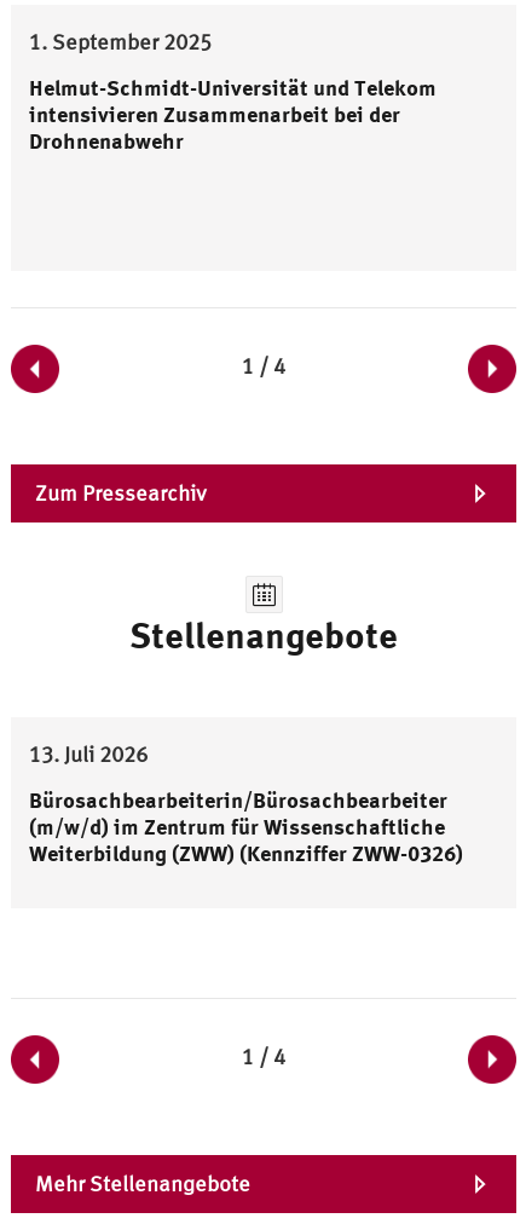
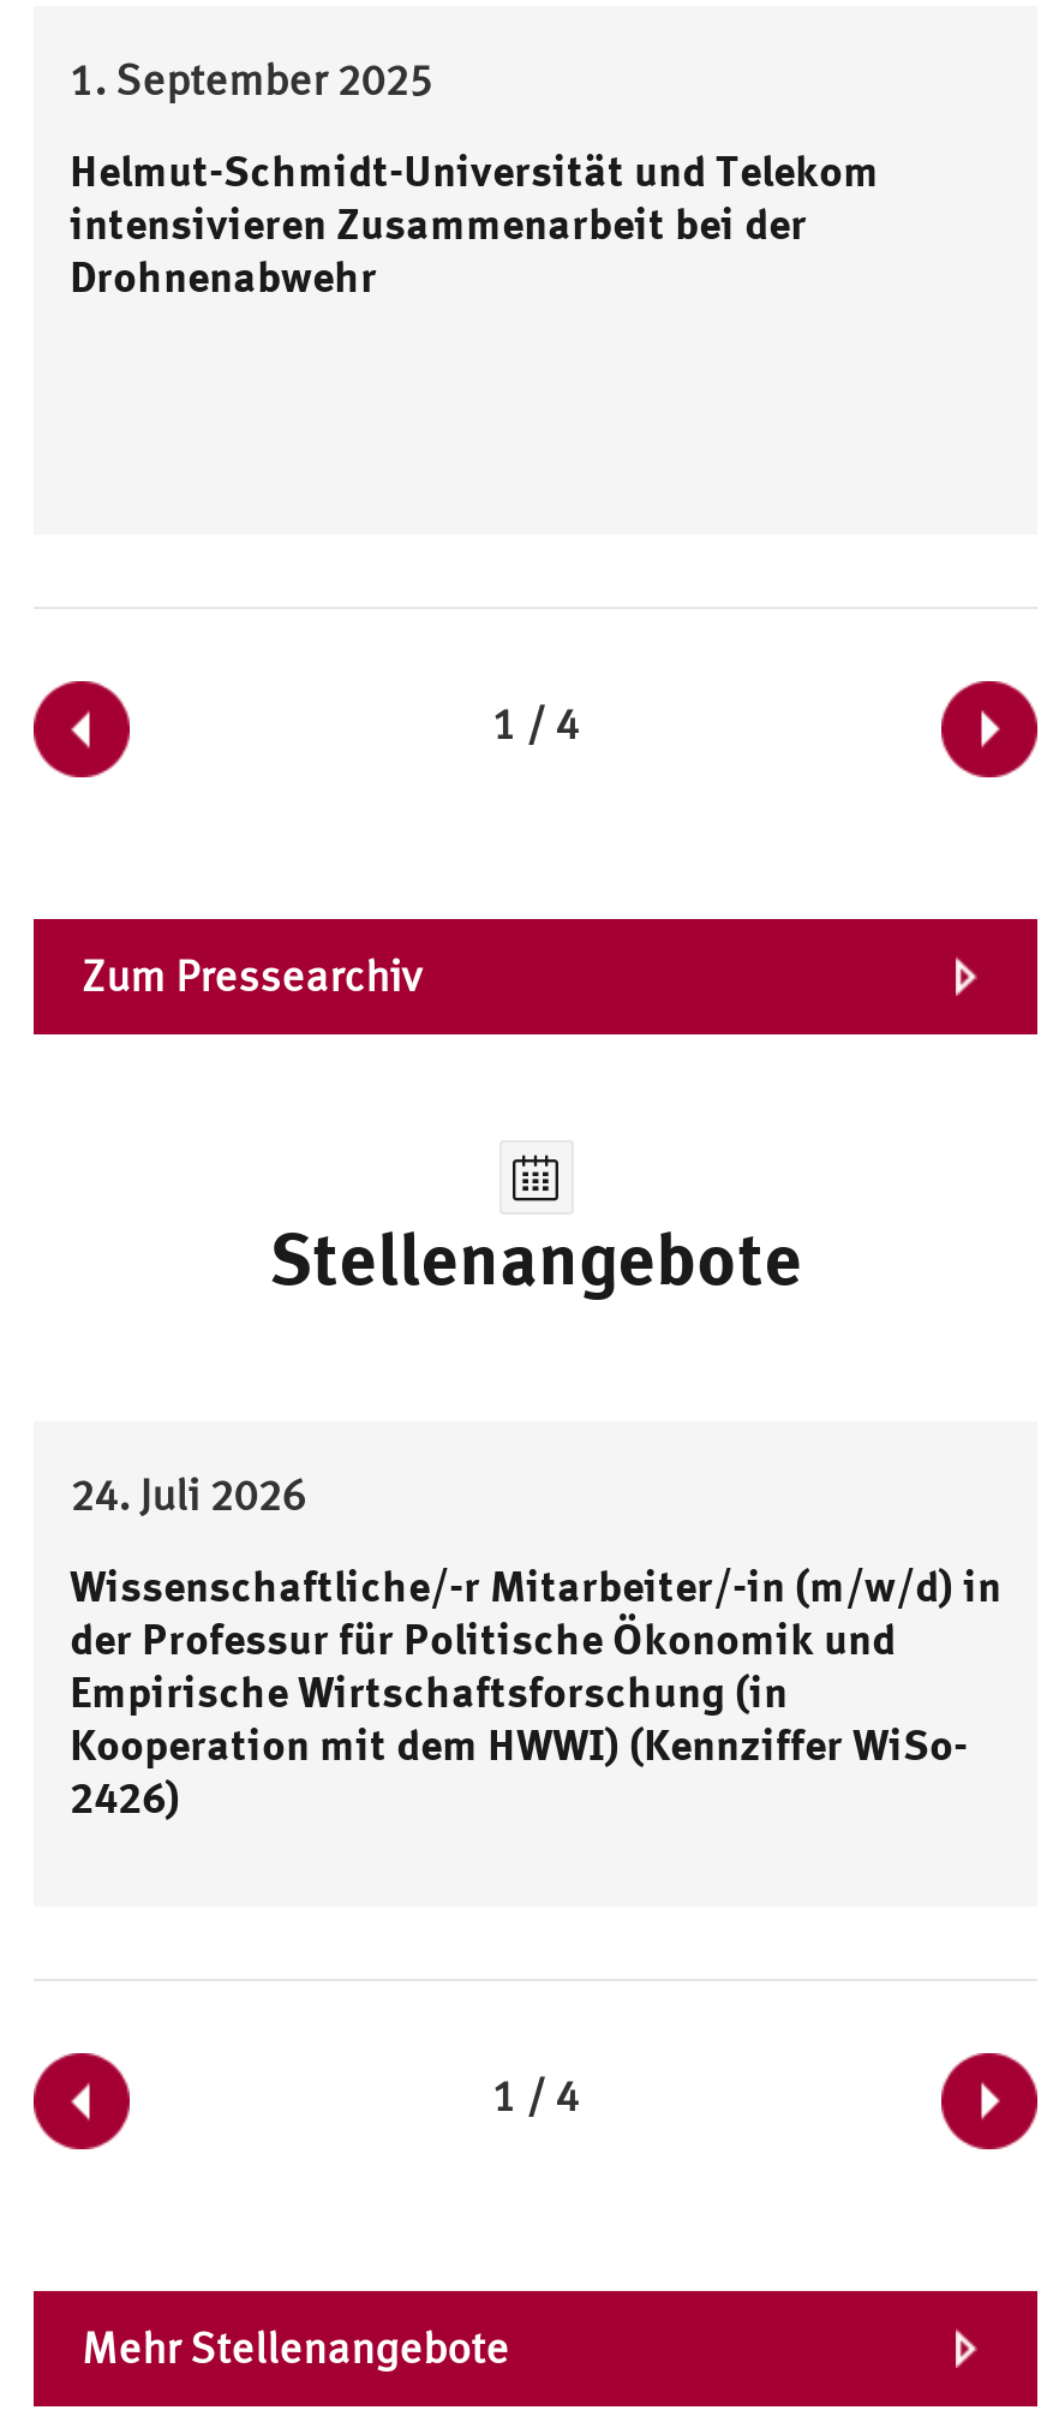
[29,741,148,767] 13. Juli 2026 -> [70,1469,305,1520] 24. Juli 2026
[29,786,463,866] Bürosachbearbeiterin/Bürosachbearbeiter | (m/w/d) im Zentrum für Wissenschaftliche | Weiterbildung (ZWW) (Kennziffer ZWW-0326) -> [70,1558,1001,1823] Wissenschaftliche/-r Mitarbeiter/-in (m/w/d) in | der Professur für Politische Ökonomik und | Empirische Wirtschaftsforschung (in | Kooperation mit dem HWWI) (Kennziffer WiSo- | 2426)

